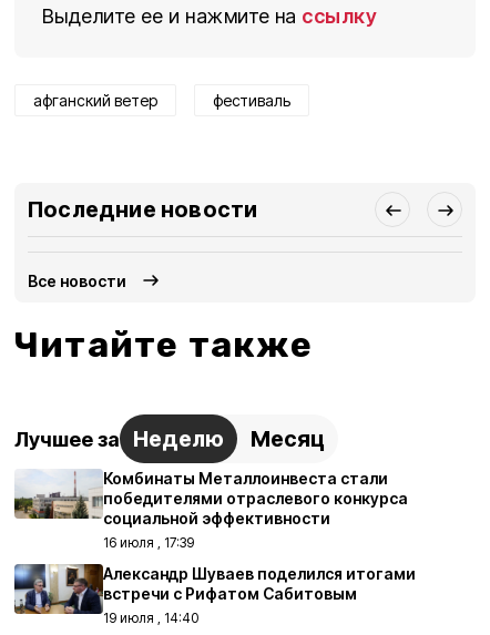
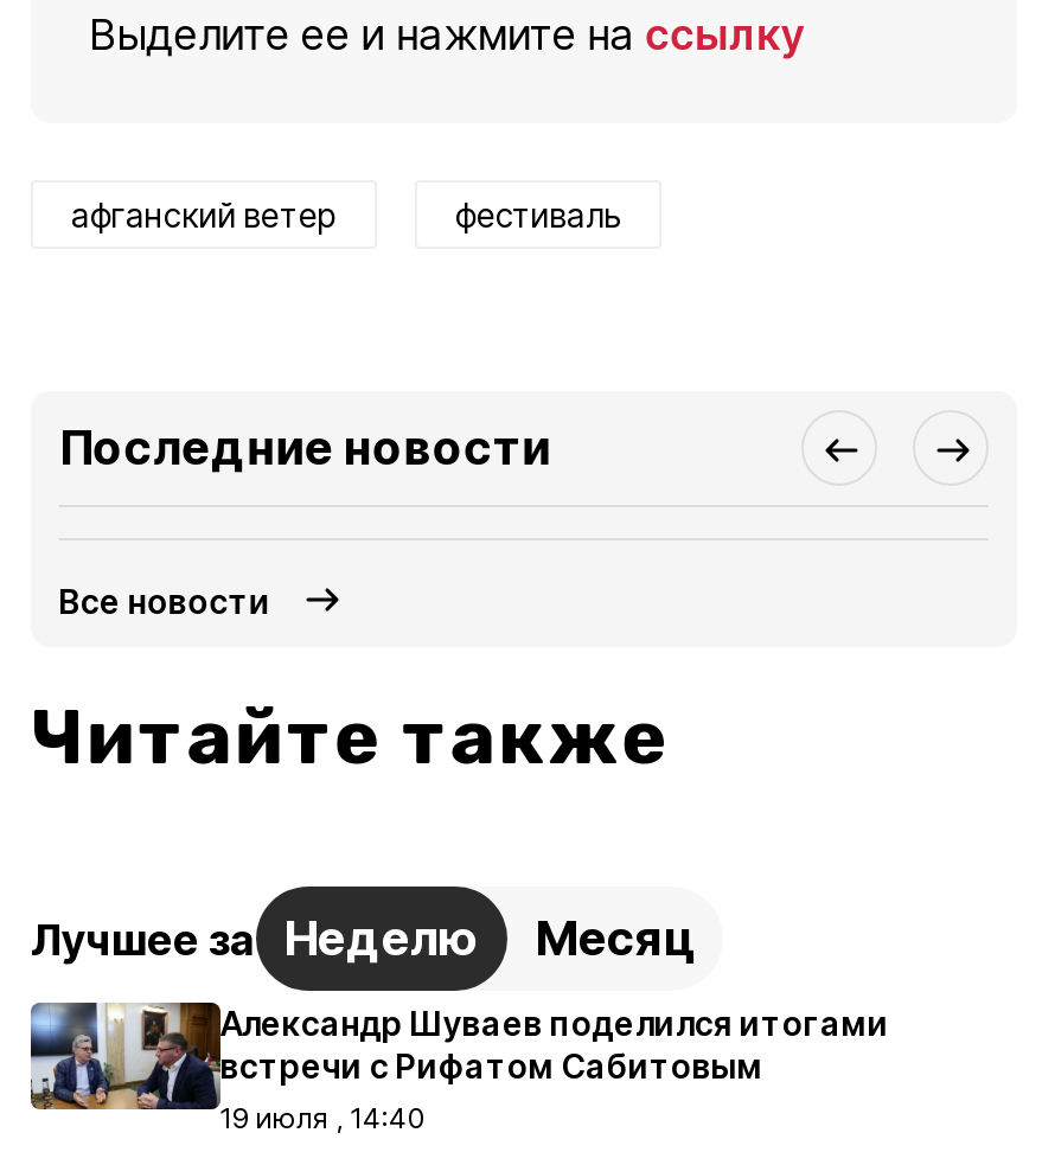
[13,469,408,551] [image] | Комбинаты Металлоинвеста стали | победителями отраслевого конкурса | социальной эффективности | 16 июля , 17:39 -> none

